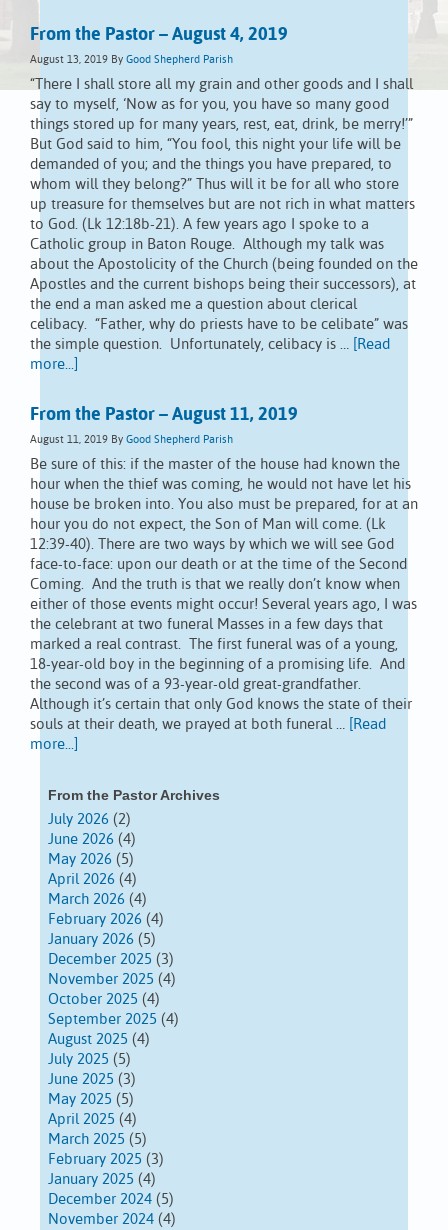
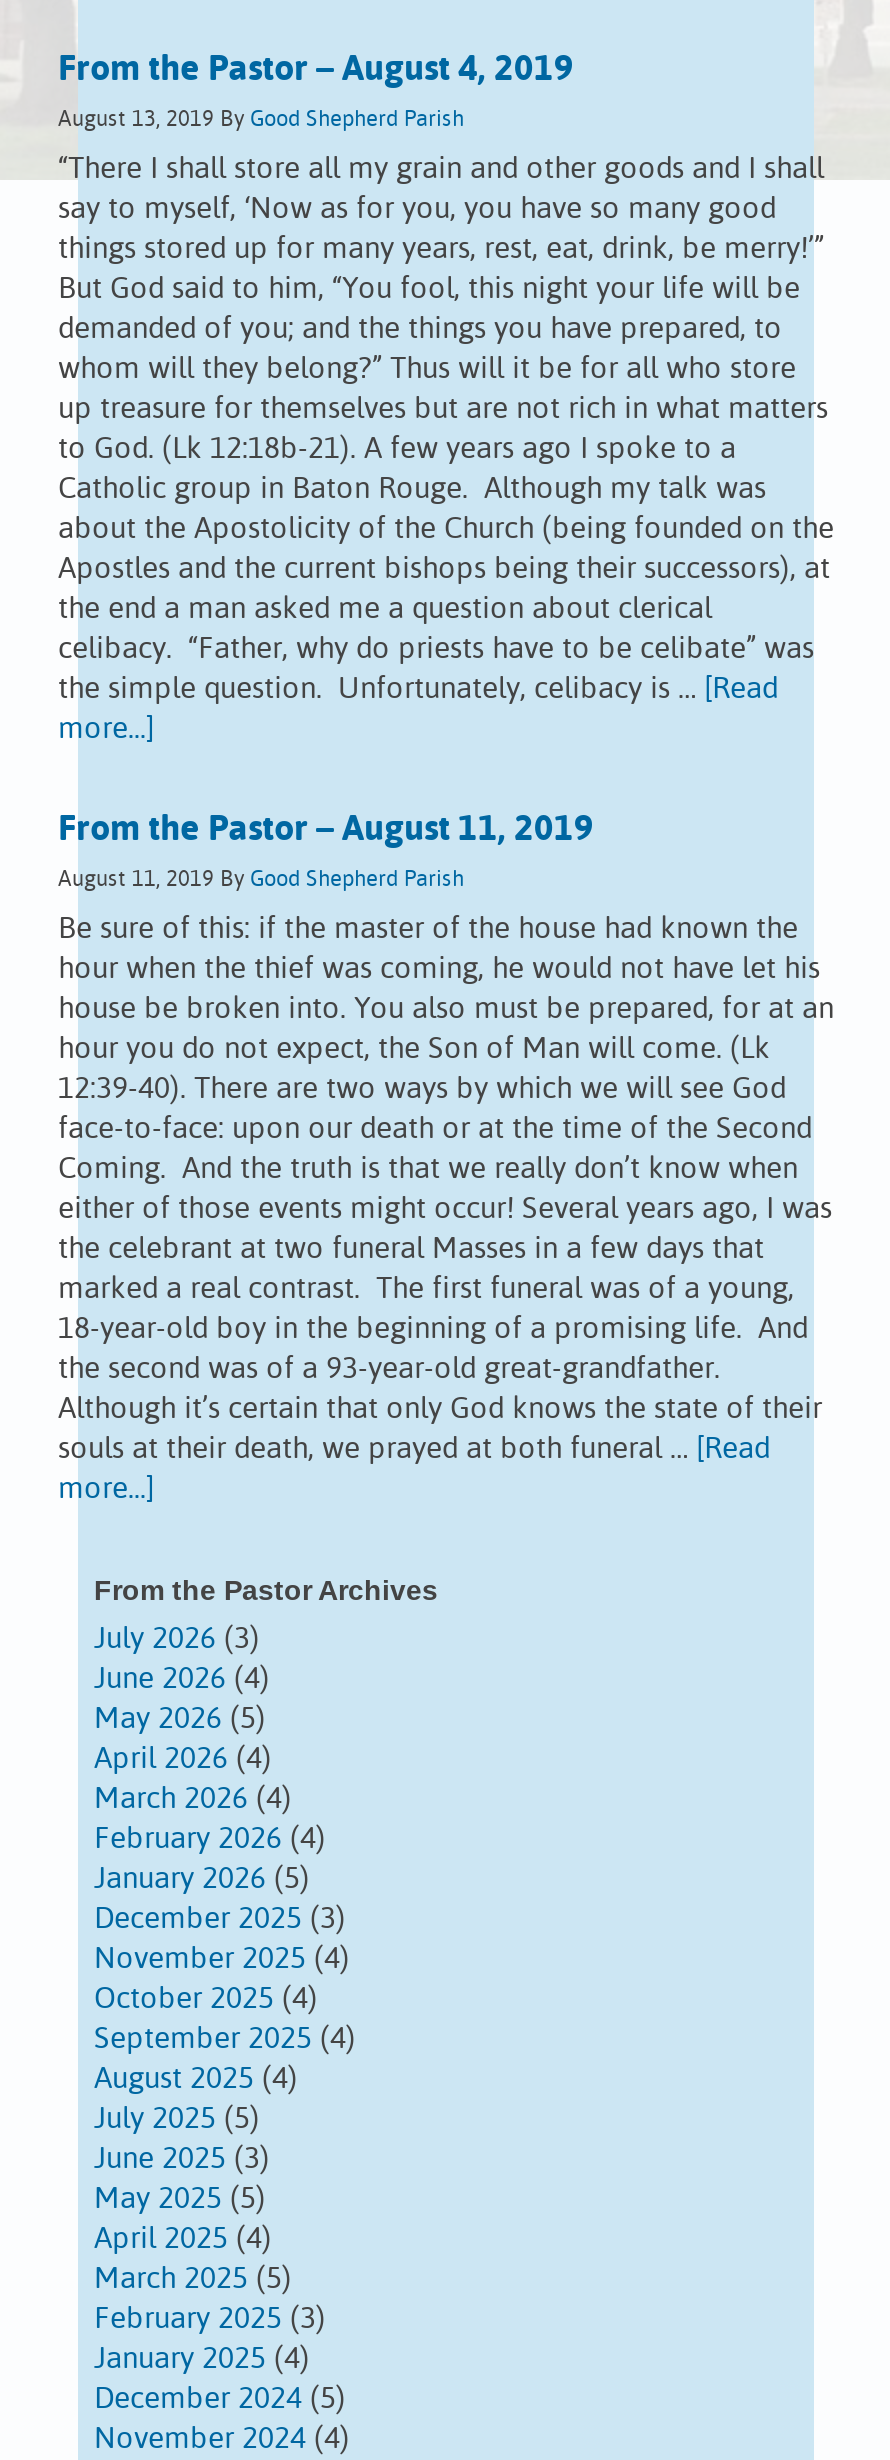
[48,812,131,827] July 2026 (2) -> [94,1624,260,1654] July 2026 (3)

